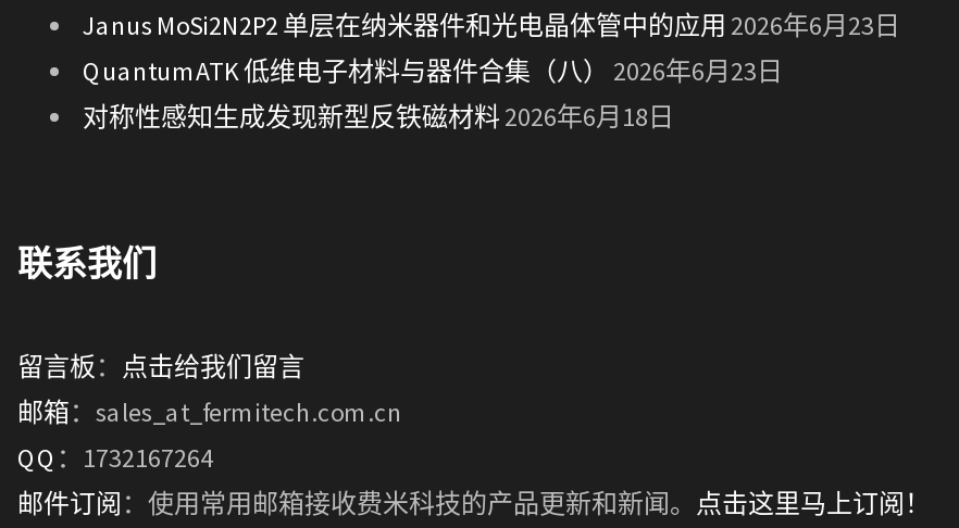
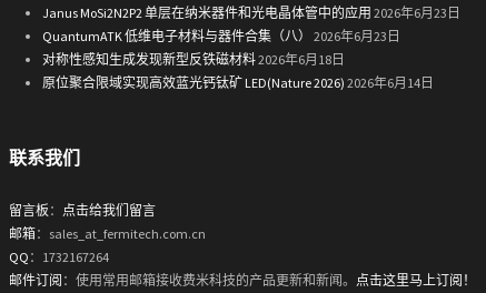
none -> [42,74,434,91] 原位聚合限域实现高效蓝光钙钛矿 LED(Nature 2026) 2026年6月14日

